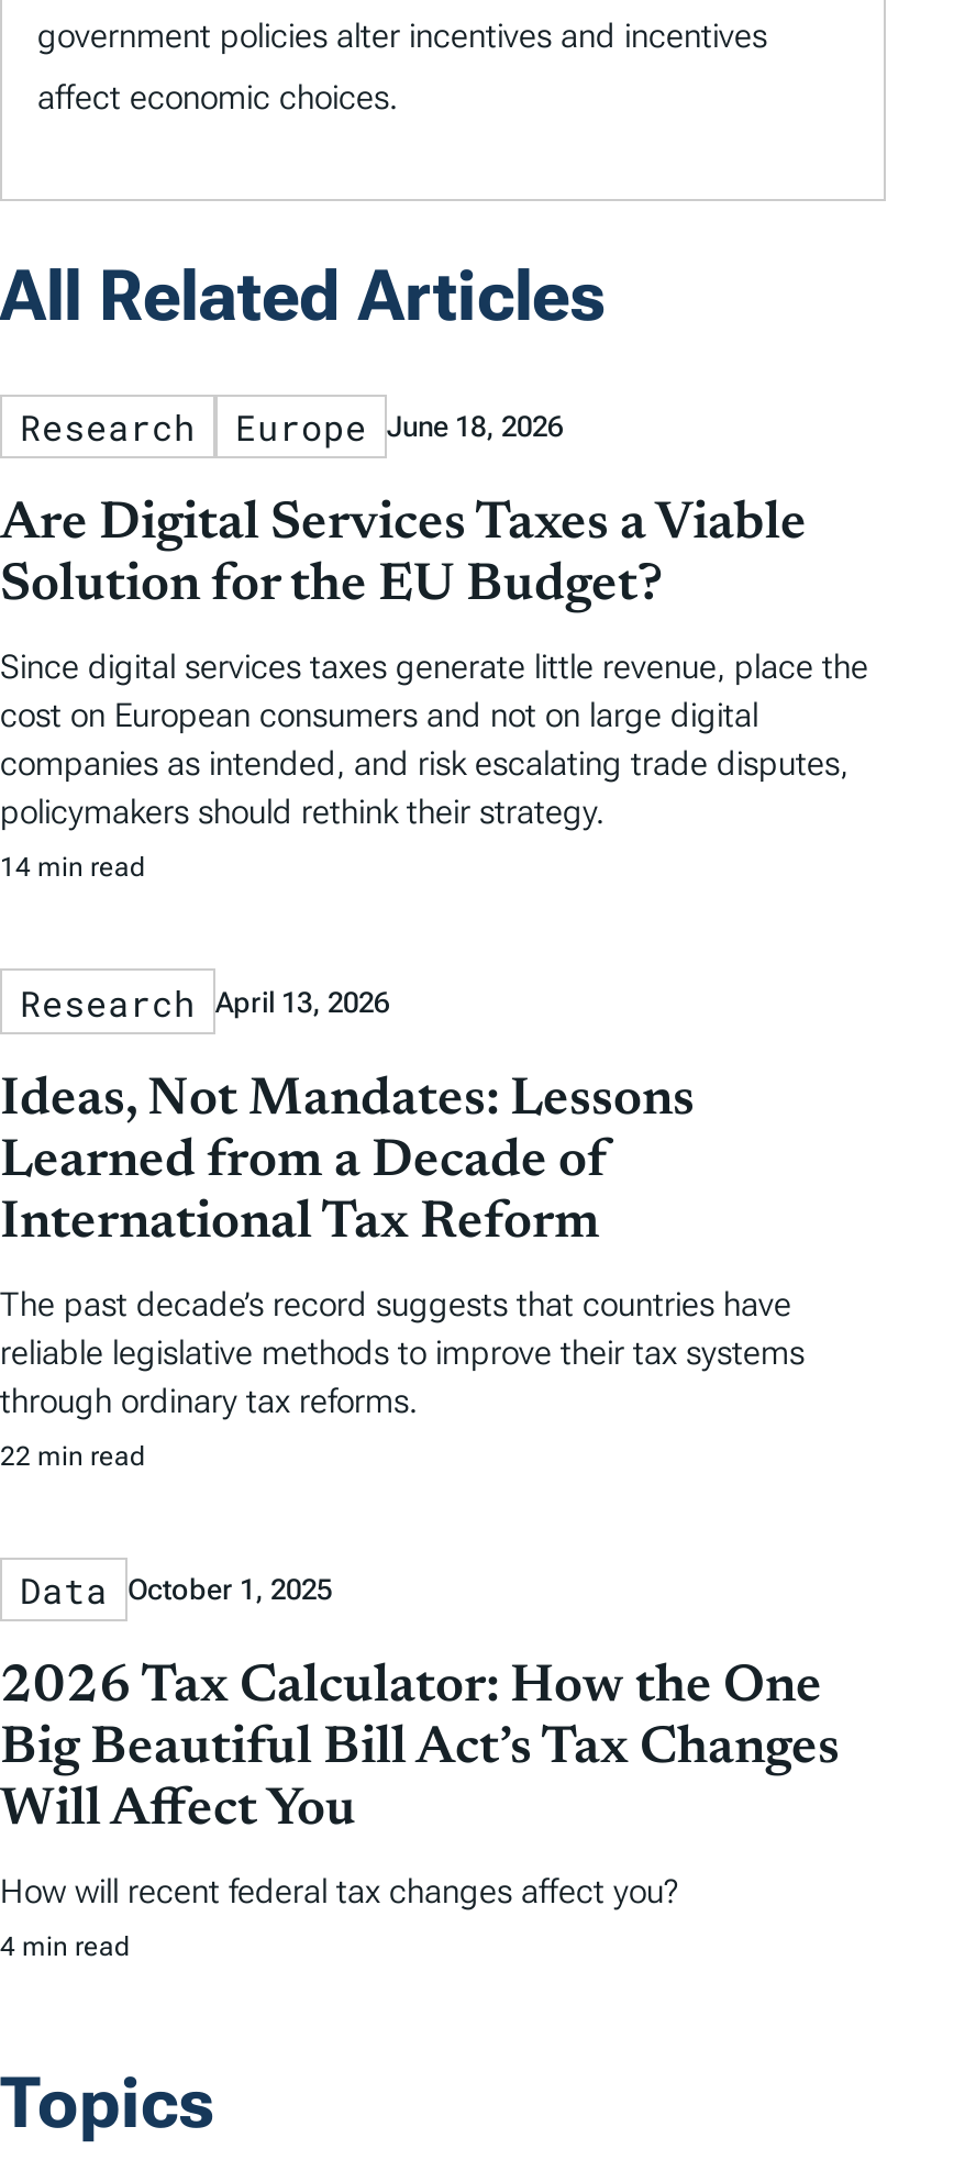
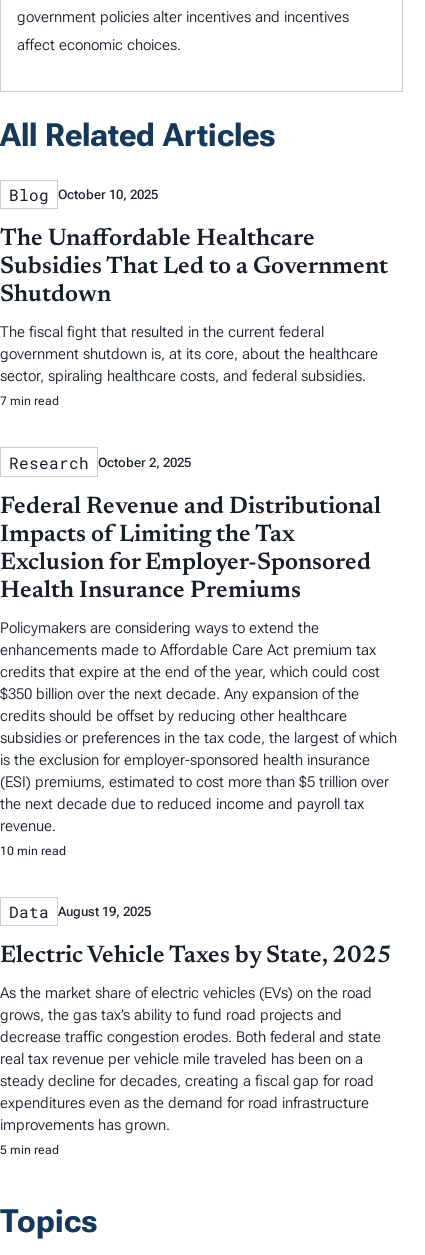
[20,404,563,450] Research | Europe June 18, 2026 -> [9,184,158,205] Blog October 10, 2025
[0,499,807,613] Are Digital Services Taxes a Viable | Solution for the EU Budget? -> [0,227,388,307] The Unaffordable Healthcare | Subsidies That Led to a Government | Shutdown
[0,648,868,833] Since digital services taxes generate little revenue, place the | cost on European consumers and not on large digital | companies as intended, and risk escalating trade disputes, | policymakers should rethink their strategy. -> [0,323,378,385] The fiscal fight that resulted in the current federal | government shutdown is, at its core, about the healthcare | sector, spiraling healthcare costs, and federal subsidies.
[0,853,145,884] 14 min read -> [0,394,59,408] 7 min read
[20,978,389,1024] Research April 13, 2026 -> [9,451,191,472] Research October 2, 2025
[0,1073,695,1249] Ideas, Not Mandates: Lessons | Learned from a Decade of | International Tax Reform -> [0,495,381,603] Federal Revenue and Distributional | Impacts of Limiting the Tax | Exclusion for Employer-Sponsored | Health Insurance Premiums
[0,1284,805,1421] The past decade’s record suggests that countries have | reliable legislative methods to improve their tax systems | through ordinary tax reforms. -> [0,619,397,835] Policymakers are considering ways to extend the | enhancements made to Affordable Care Act premium tax | credits that expire at the end of the year, which could cost | $350 billion over the next decade. Any expansion of the | credits should be offset by reducing other healthcare | subsidies or preferences in the tax code, the largest of which | is the exclusion for employer-sponsored health insurance | (ESI) premiums, estimated to cost more than $5 trillion over | the next decade due to reduced income and payroll tax | revenue.
[0,1440,145,1471] 22 min read -> [0,844,66,858] 10 min read
[20,1566,332,1612] Data October 1, 2025 -> [9,901,151,922] Data August 19, 2025
[0,1661,840,1837] 2026 Tax Calculator: How the One | Big Beautiful Bill Act’s Tax Changes | Will Affect You -> [0,944,392,968] Electric Vehicle Taxes by State, 2025
[0,1872,679,1912] How will recent federal tax changes affect you? -> [0,984,381,1134] As the market share of electric vehicles (EVs) on the road | grows, the gas tax’s ability to fund road projects and | decrease traffic congestion erodes. Both federal and state | real tax revenue per vehicle mile traveled has been on a | steady decline for decades, creating a fiscal gap for road | expenditures even as the demand for road infrastructure | improvements has grown.
[0,1932,130,1962] 4 min read -> [0,1143,59,1157] 5 min read

